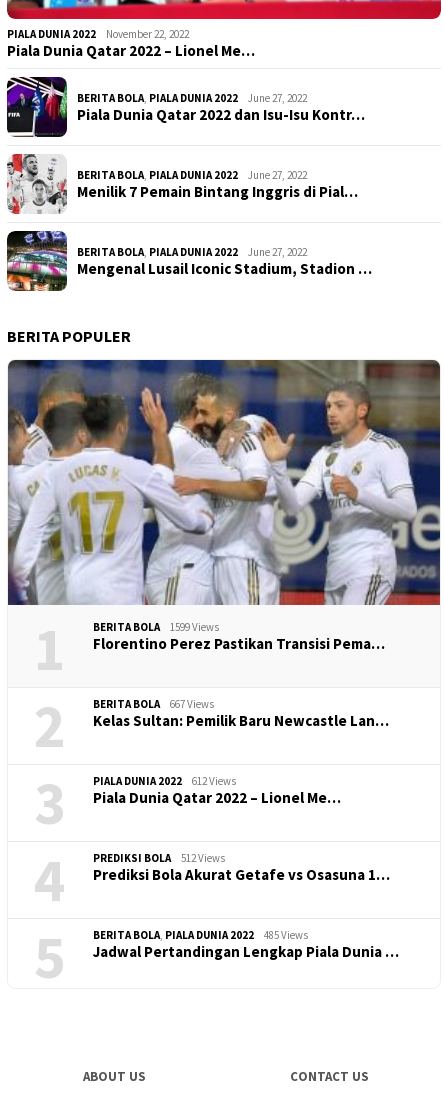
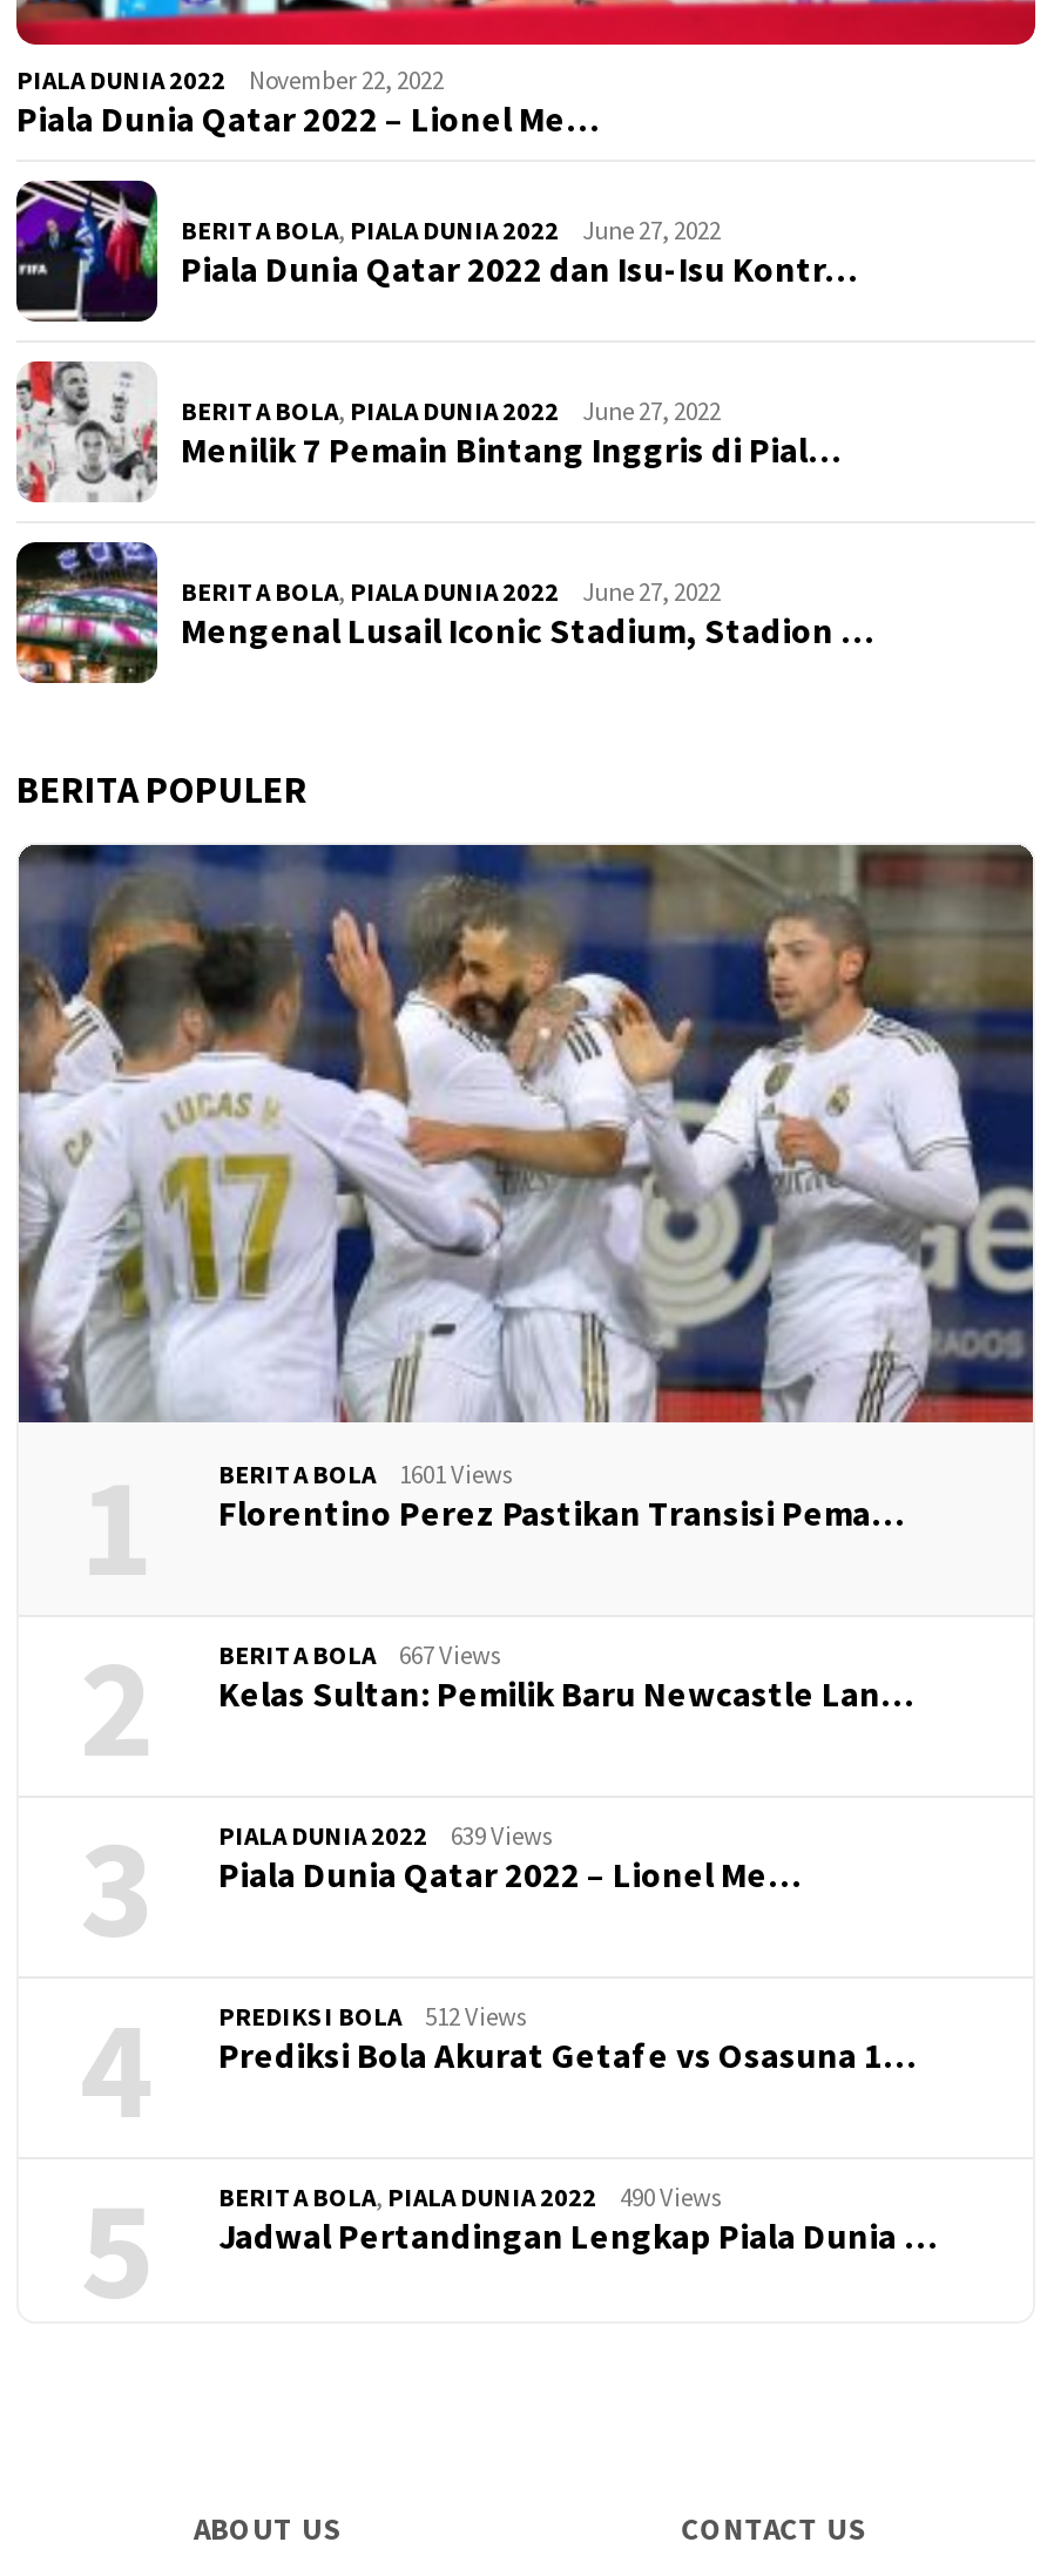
[93,620,219,634] BERITA BOLA 1599 Views -> [218,1456,514,1489] BERITA BOLA 1601 Views
[93,774,236,788] PIALA DUNIA 2022 612 Views -> [218,1818,554,1850] PIALA DUNIA 2022 639 Views
[93,928,308,942] BERITA BOLA, PIALA DUNIA 2022 485 Views -> [218,2179,723,2212] BERITA BOLA, PIALA DUNIA 2022 490 Views

